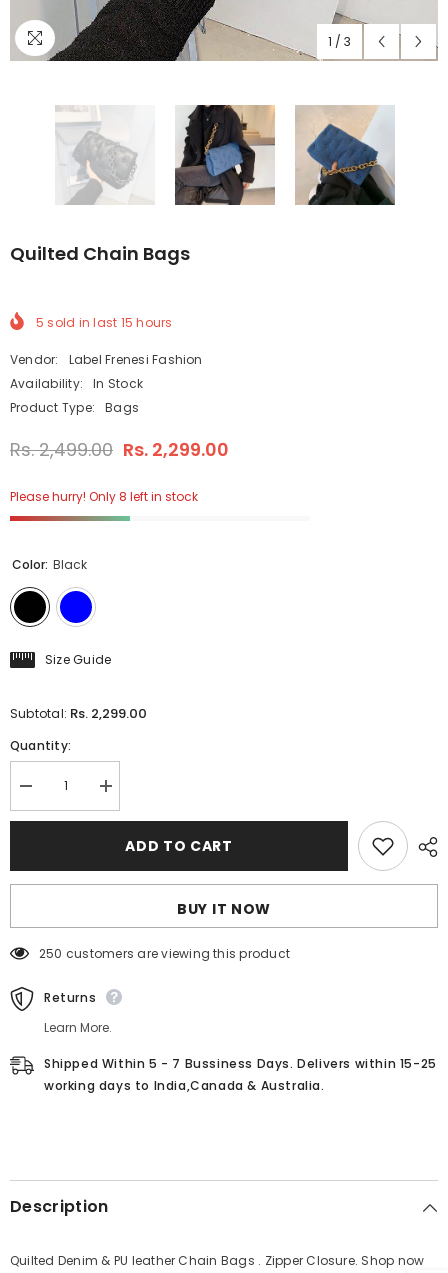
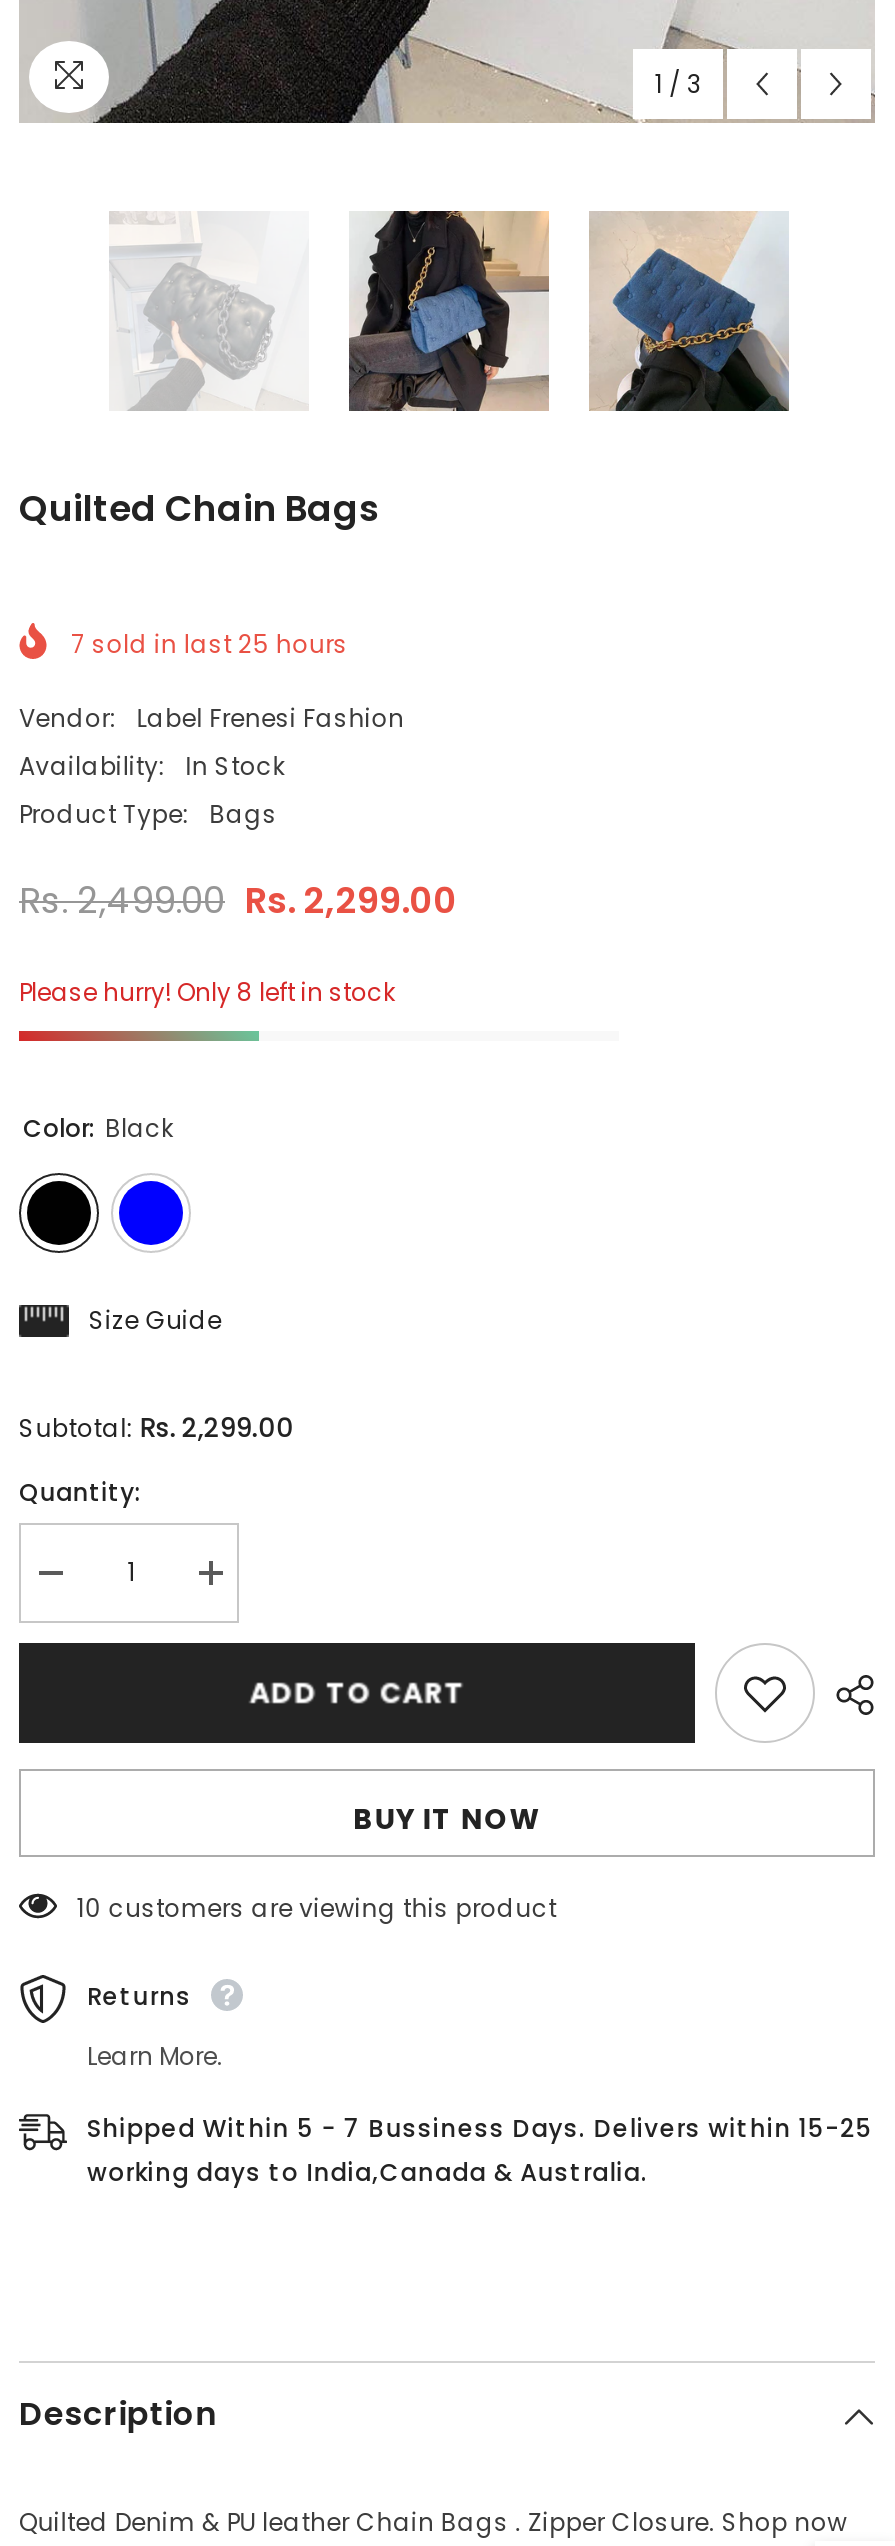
[36,314,173,331] 5 sold in last 15 hours -> [71,627,348,661] 7 sold in last 25 hours
[39,945,290,962] 250 customers are viewing this product -> [77,1891,557,1925] 10 customers are viewing this product

